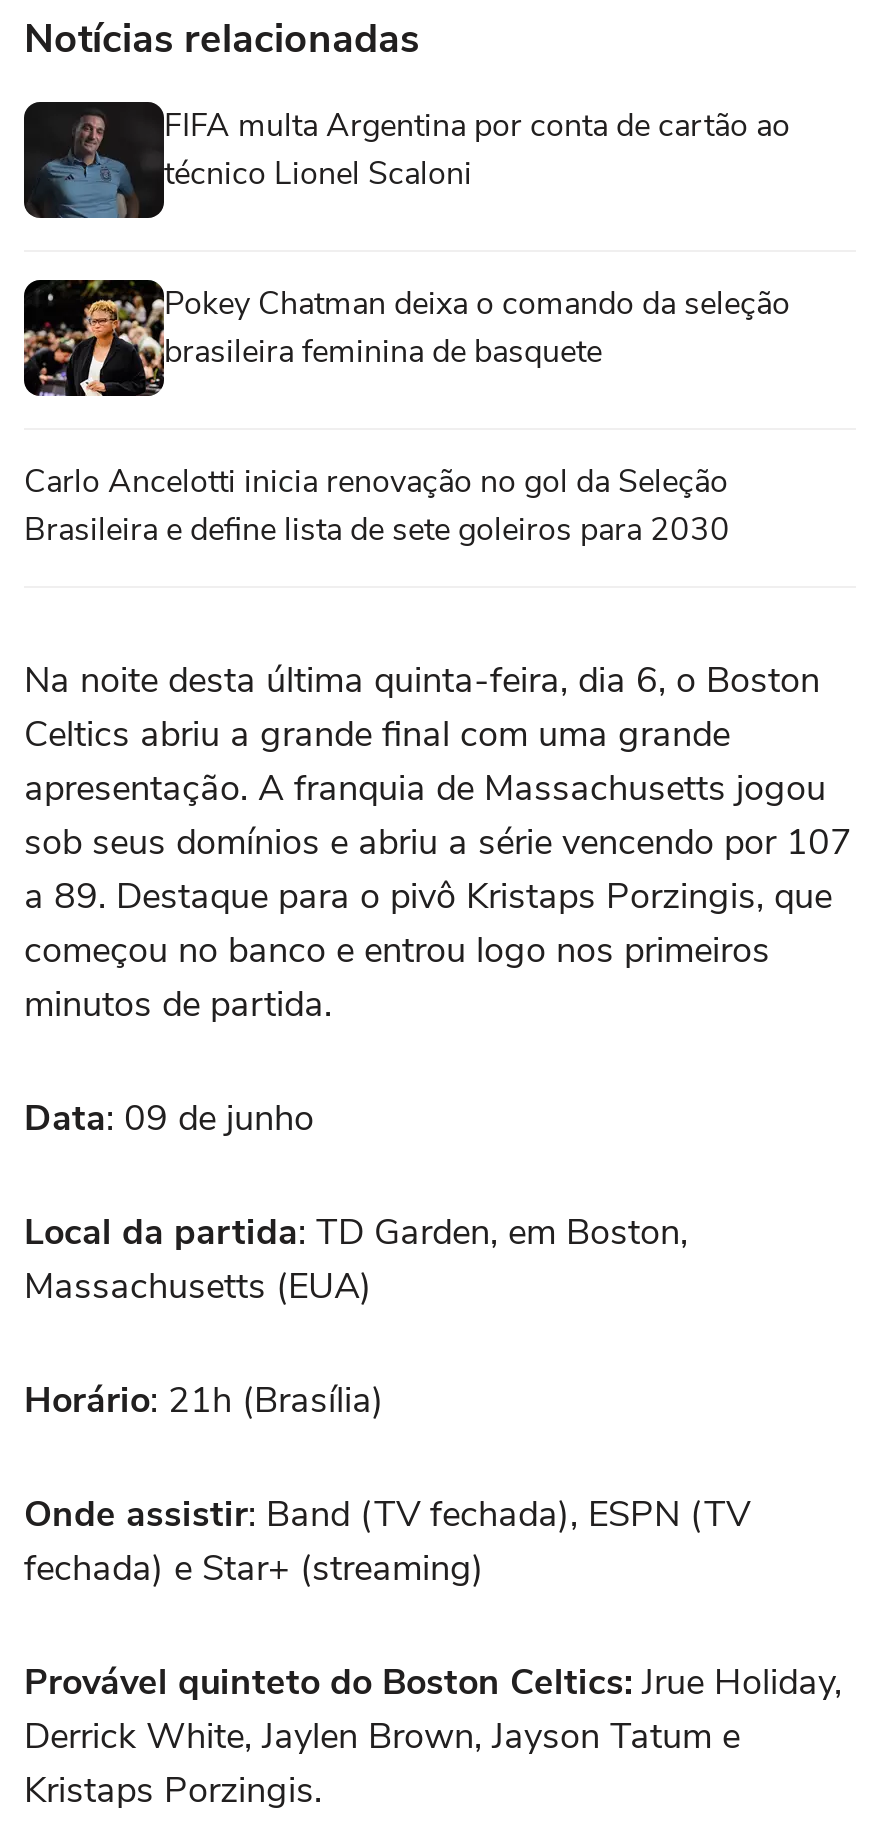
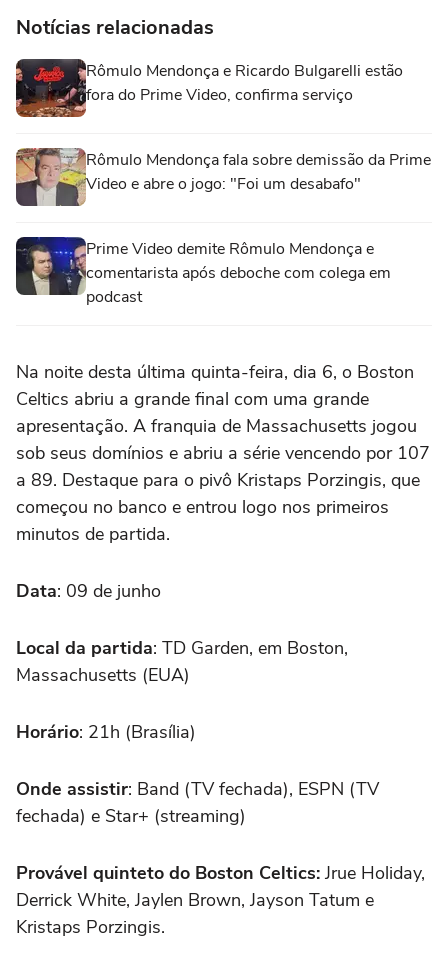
[22,103,790,219] [image] | FIFA multa Argentina por conta de cartão ao | técnico Lionel Scaloni -> [15,60,403,118] [image] | Rômulo Mendonça e Ricardo Bulgarelli estão | fora do Prime Video, confirma serviço
[22,277,790,397] [image] | Pokey Chatman deixa o comando da seleção | brasileira feminina de basquete -> [15,147,431,206] [image] | Rômulo Mendonça fala sobre demissão da Prime | Video e abre o jogo: "Foi um desabafo"
[24,461,730,553] Carlo Ancelotti inicia renovação no gol da Seleção | Brasileira e define lista de sete goleiros para 2030 -> [86,238,391,308] Prime Video demite Rômulo Mendonça e | comentarista após deboche com colega em | podcast

